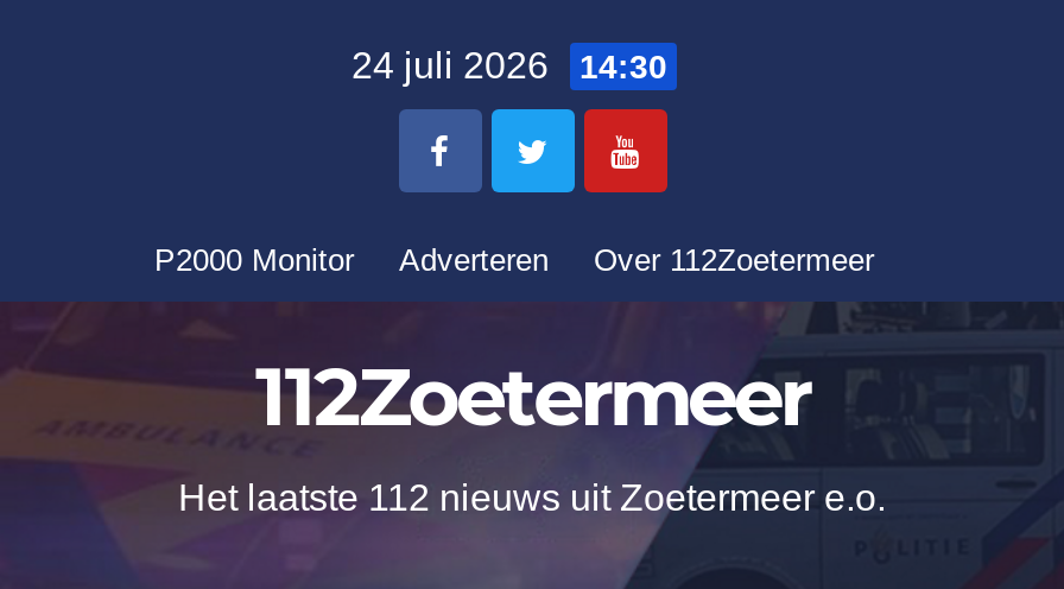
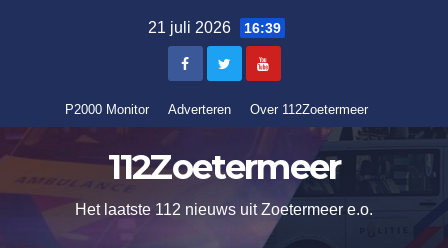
[351,45,667,85] 24 juli 2026 14:30 -> [148,19,281,36] 21 juli 2026 16:39

